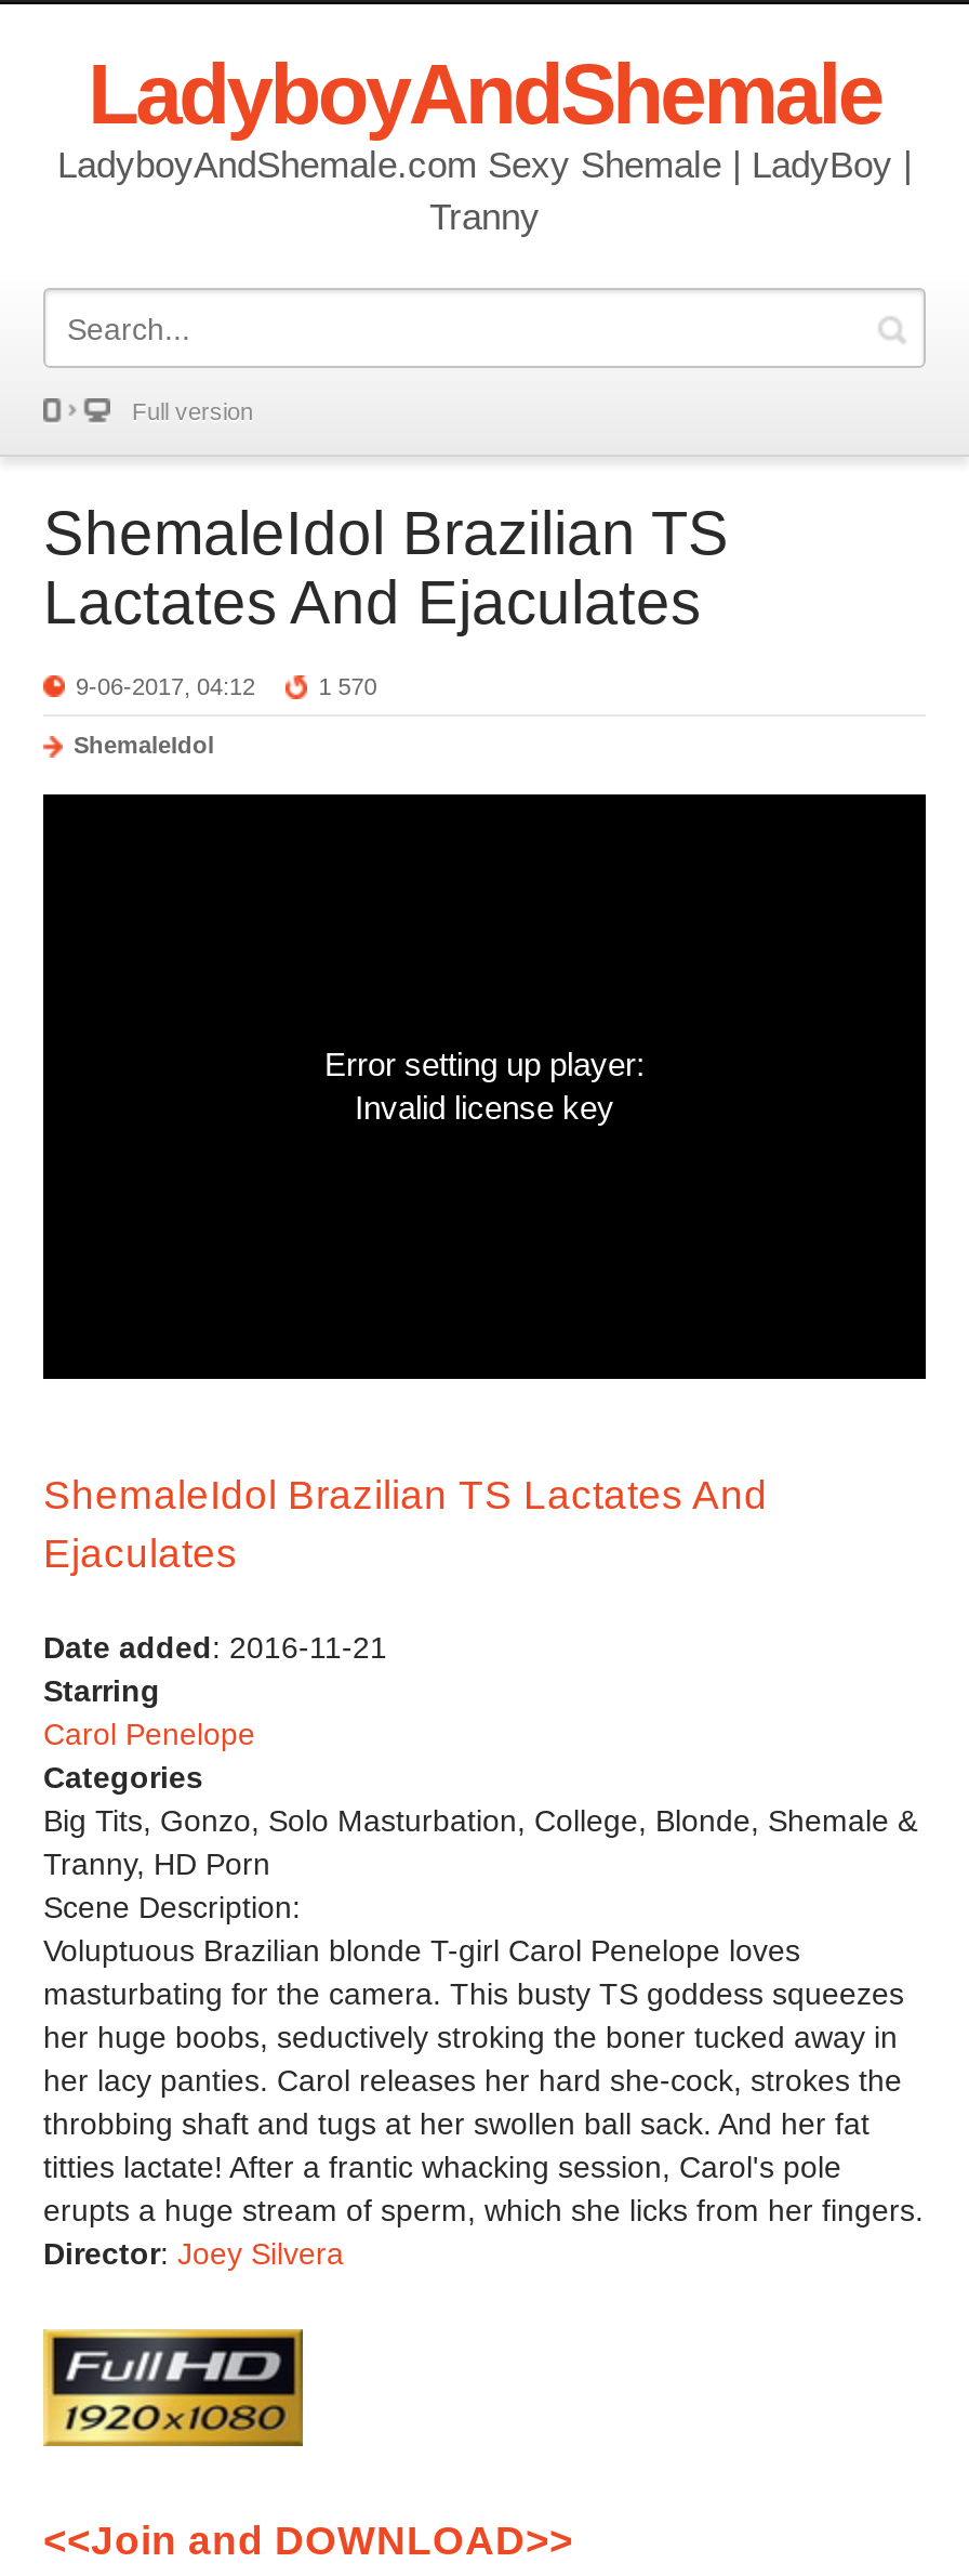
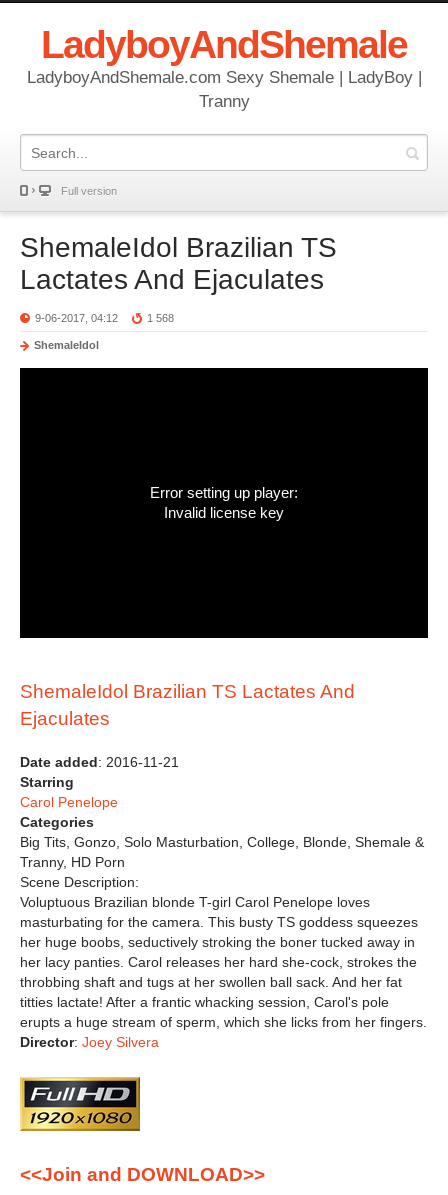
[318,673,377,699] 1 570 -> [147,312,174,324] 1 568

